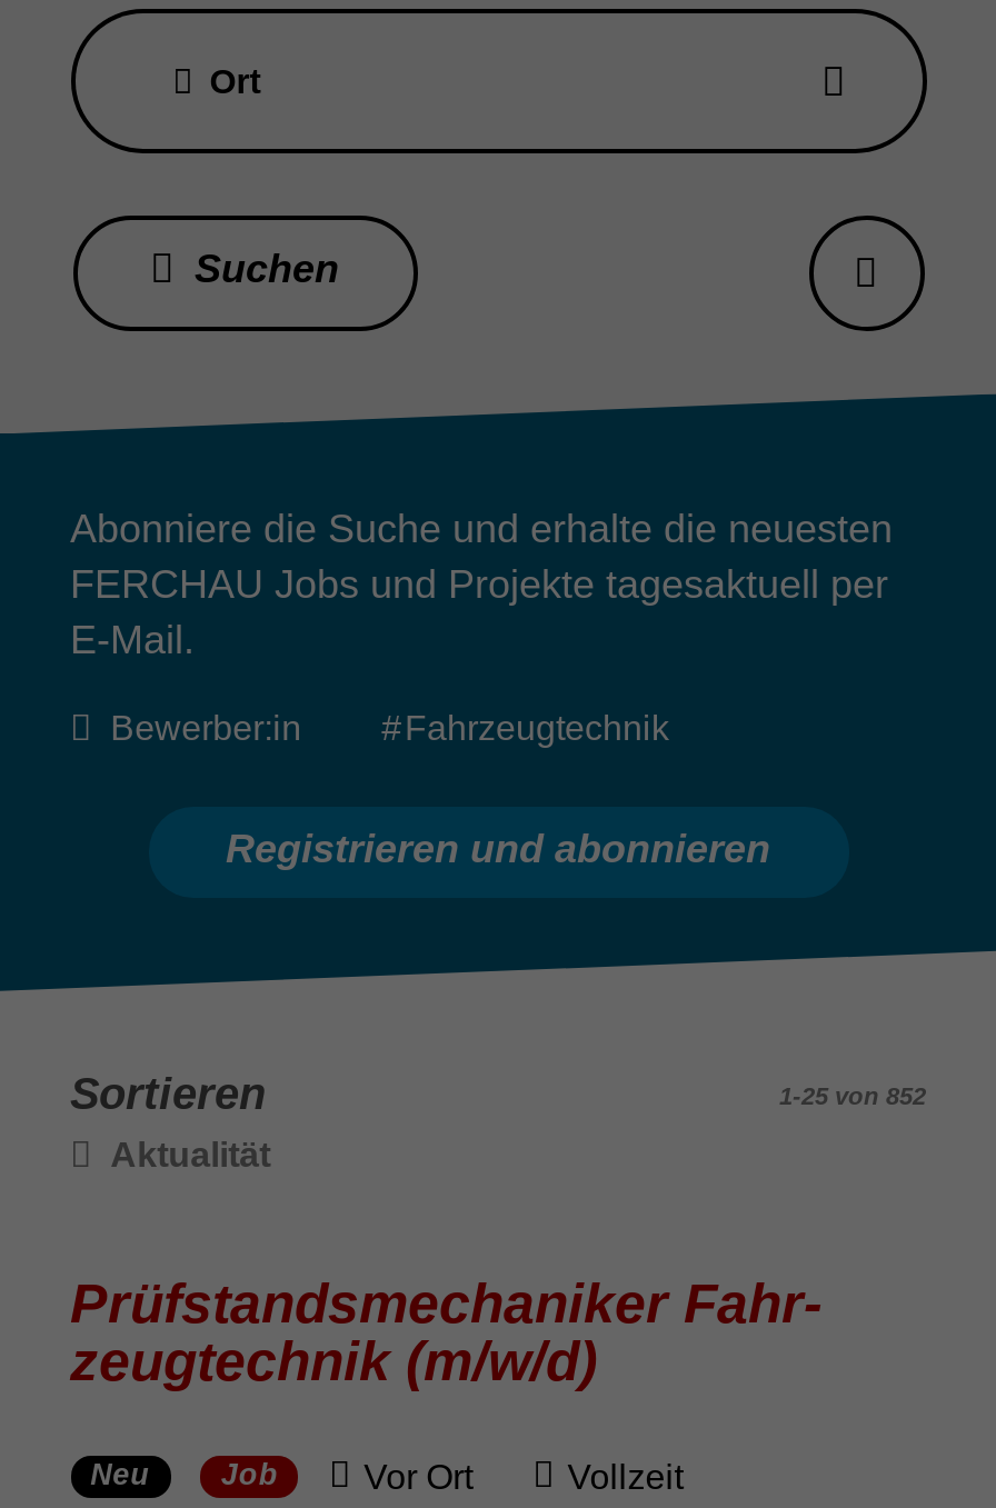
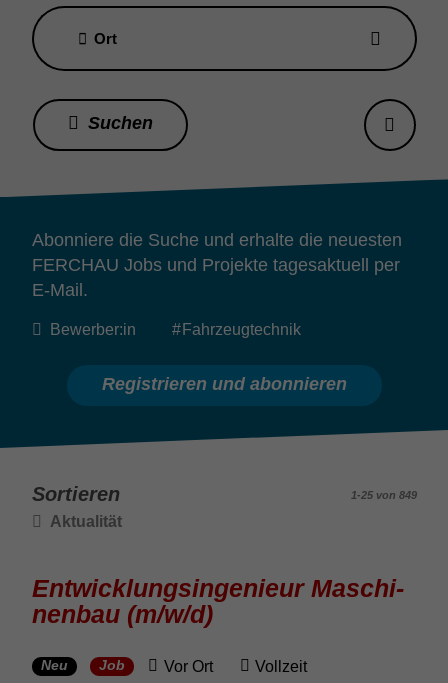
[779,1083,926,1109] 1-25 von 852 -> [350,489,416,501] 1-25 von 849
[70,1271,821,1391] Prüfstandsmechaniker Fahr | zeugtechnik (m/w/d) -> [31,574,403,628] Entwicklungsingenieur Maschi | nenbau (m/w/d)

